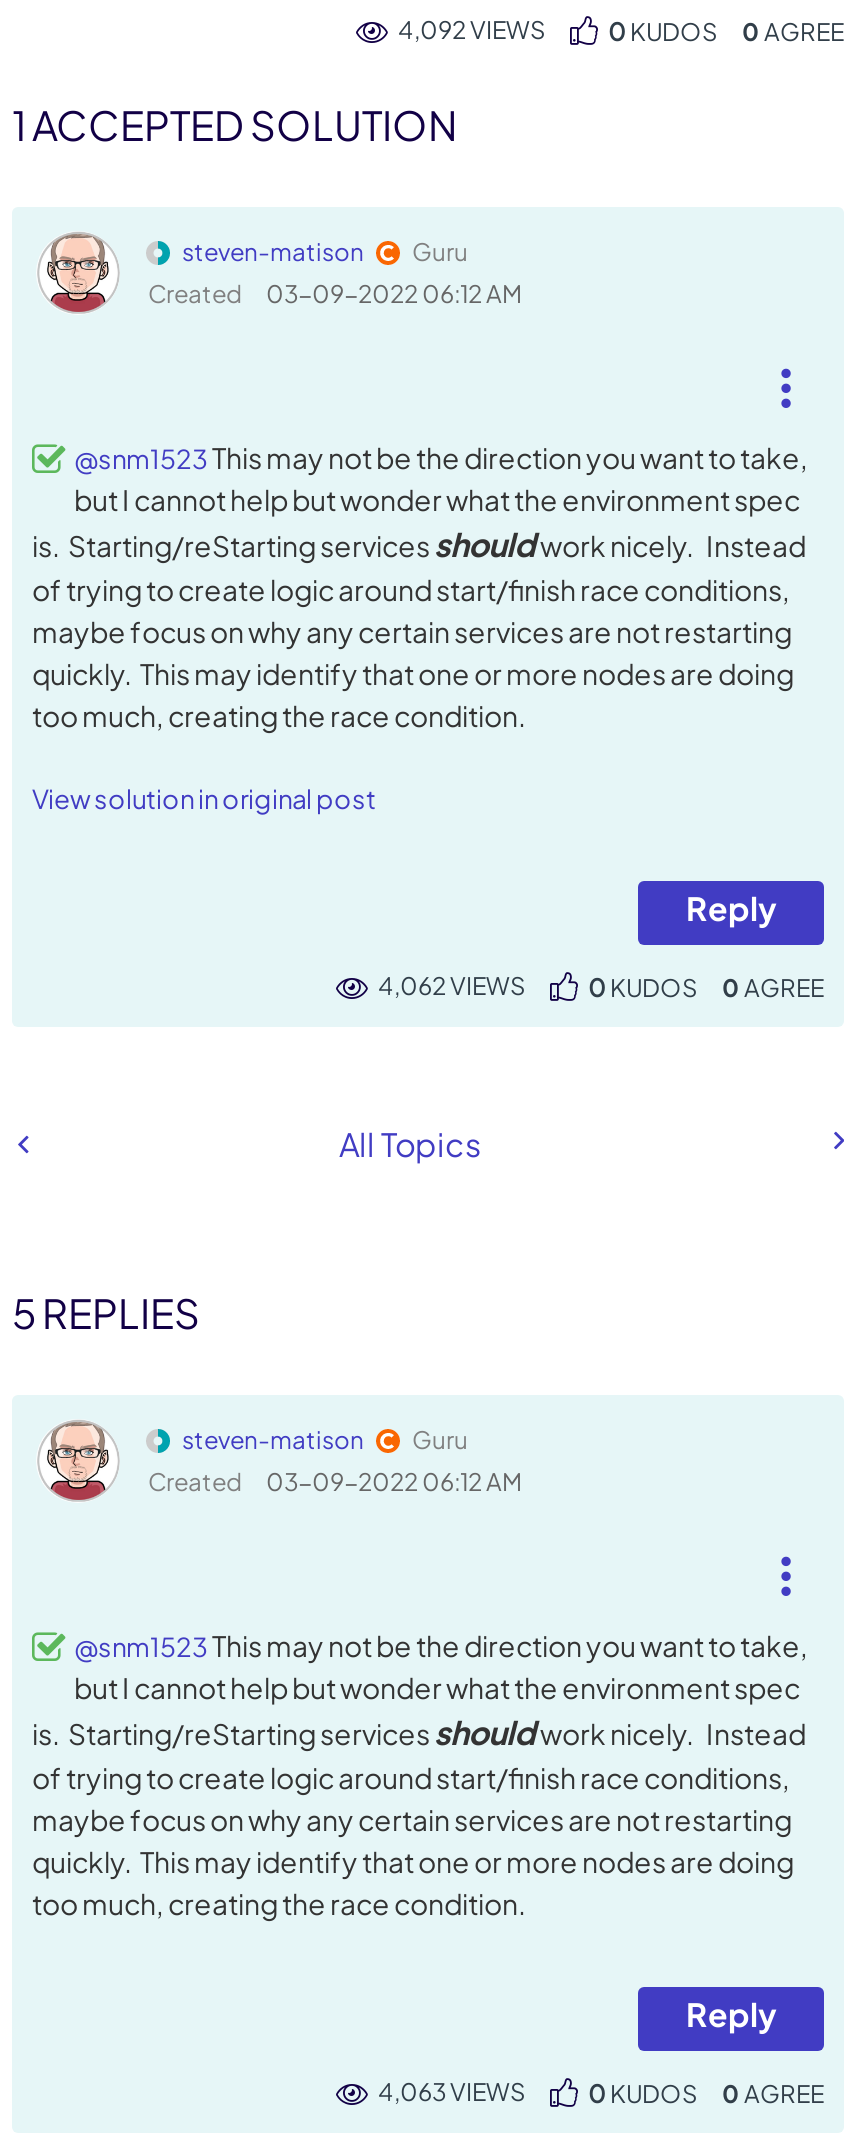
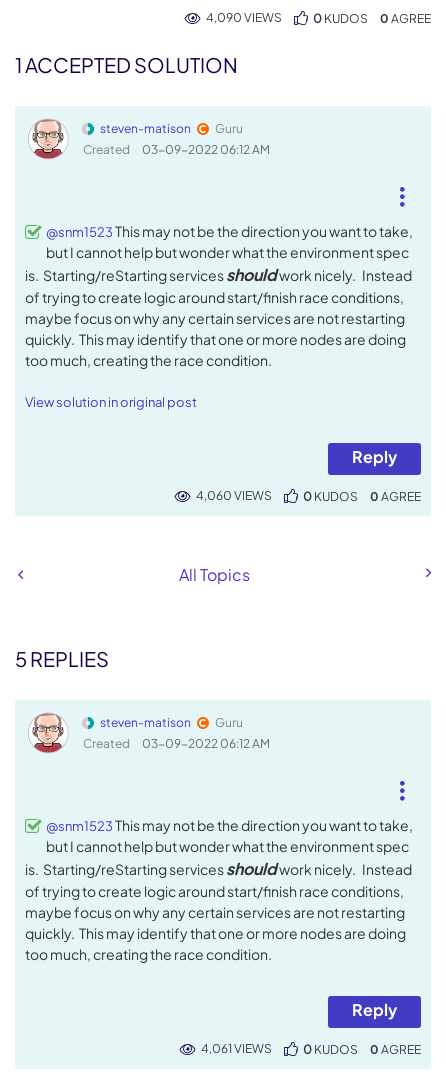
[398,15,546,45] 4,092 VIEWS -> [206,10,282,25] 4,090 VIEWS
[378,971,526,1001] 4,062 VIEWS -> [196,488,272,503] 4,060 VIEWS
[378,2077,526,2107] 4,063 VIEWS -> [201,1041,272,1056] 4,061 VIEWS

